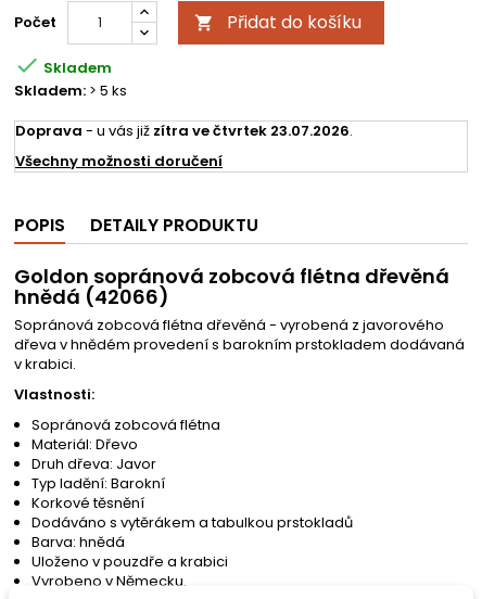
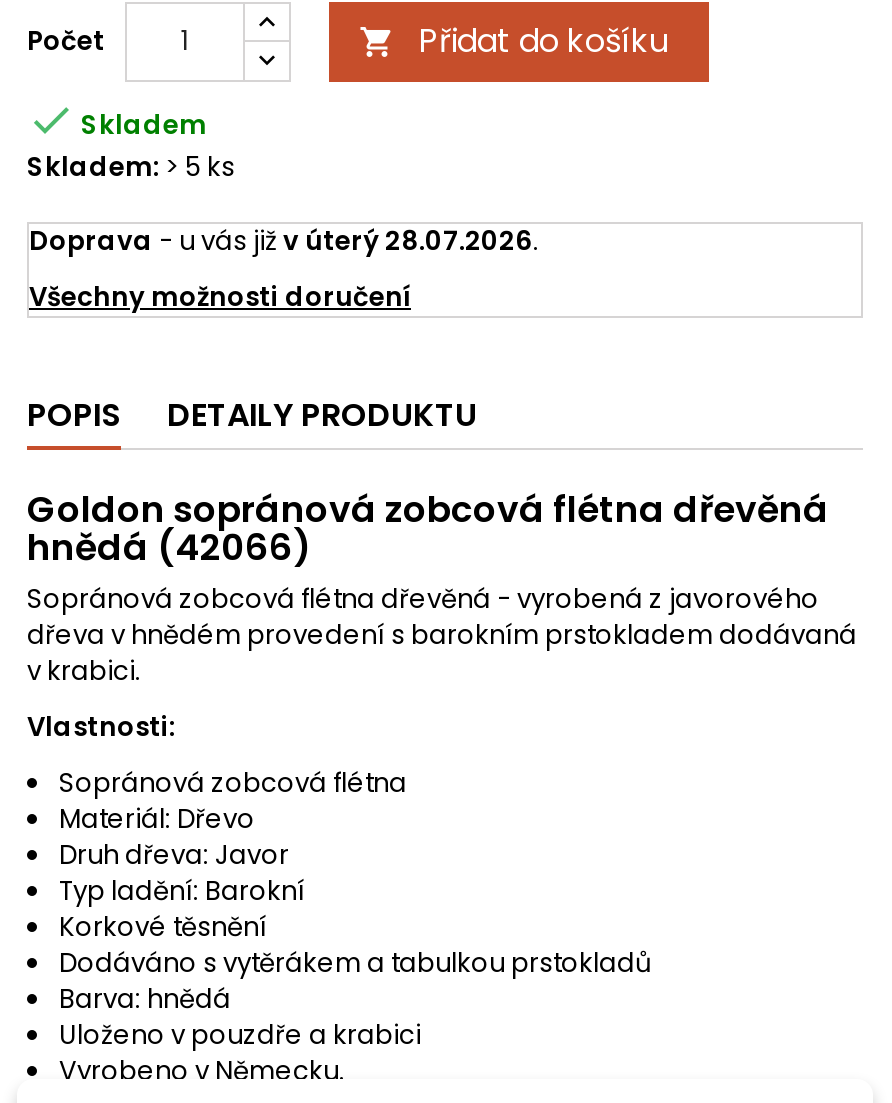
[15,120,353,141] Doprava - u vás již zítra ve čtvrtek 23.07.2026. -> [29,222,539,260] Doprava - u vás již v úterý 28.07.2026.

